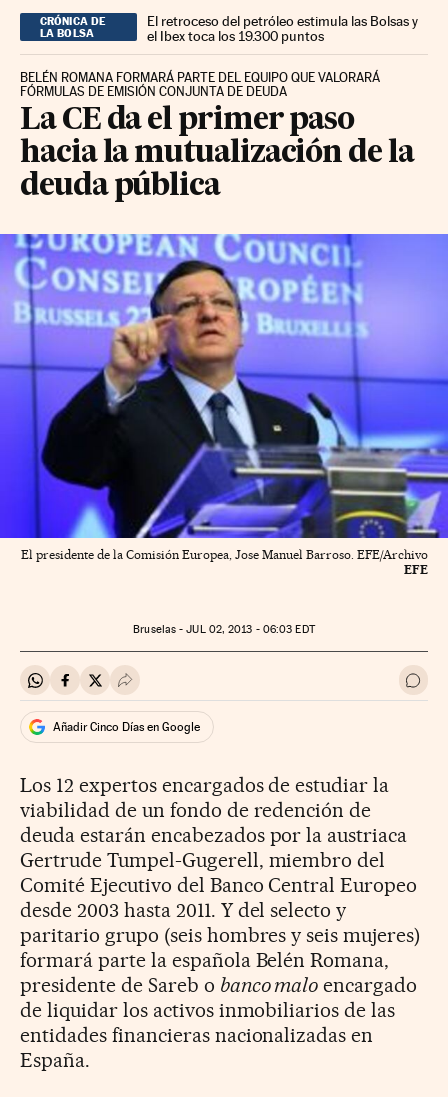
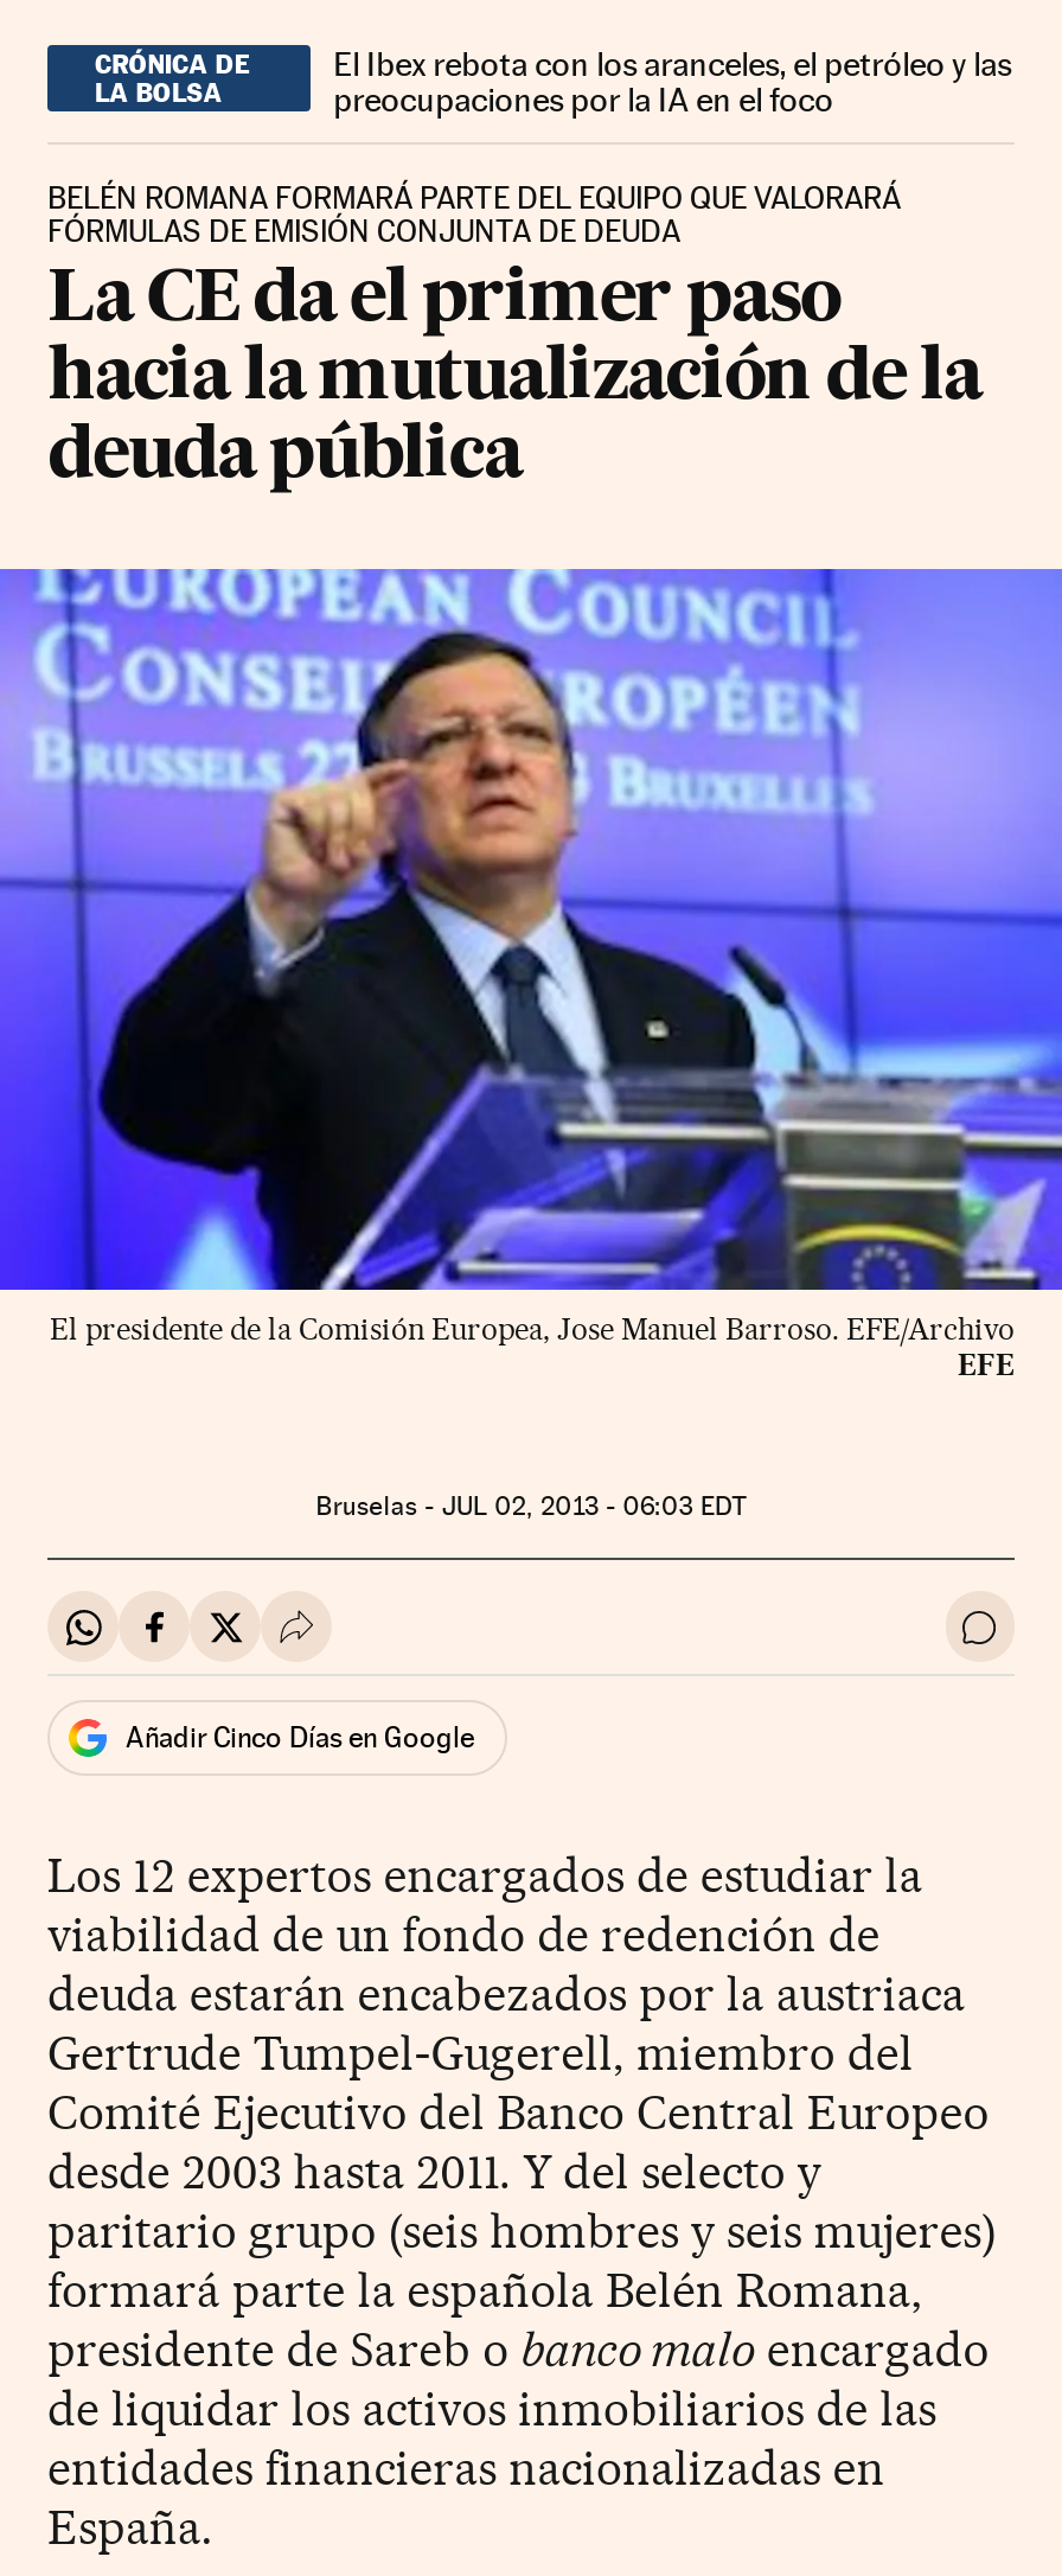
[147,13,418,44] El retroceso del petróleo estimula las Bolsas y | el Ibex toca los 19.300 puntos -> [333,44,1011,118] El Ibex rebota con los aranceles, el petróleo y las | preocupaciones por la IA en el foco

